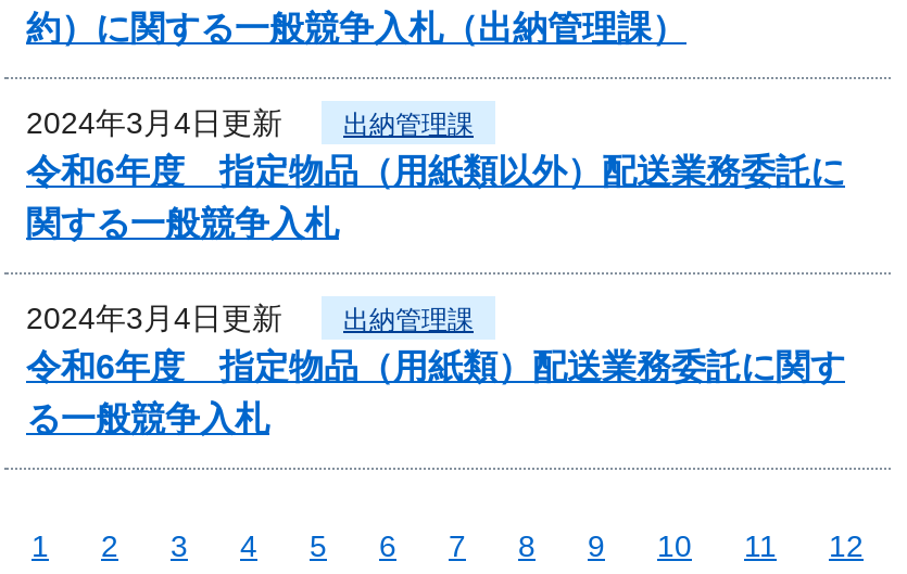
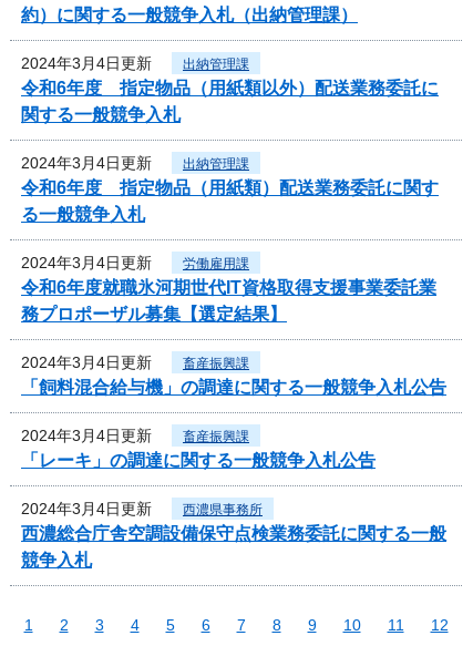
none -> [21,254,446,569] 2024年3月4日更新 | 労働雇用課 | 令和6年度就職氷河期世代IT資格取得支援事業委託業 | 務プロポーザル募集【選定結果】 | 2024年3月4日更新 | 畜産振興課 | 「飼料混合給与機」の調達に関する一般競争入札公告 | 2024年3月4日更新 | 畜産振興課 | 「レーキ」の調達に関する一般競争入札公告 | 2024年3月4日更新 | 西濃県事務所 | 西濃総合庁舎空調設備保守点検業務委託に関する一般 | 競争入札

